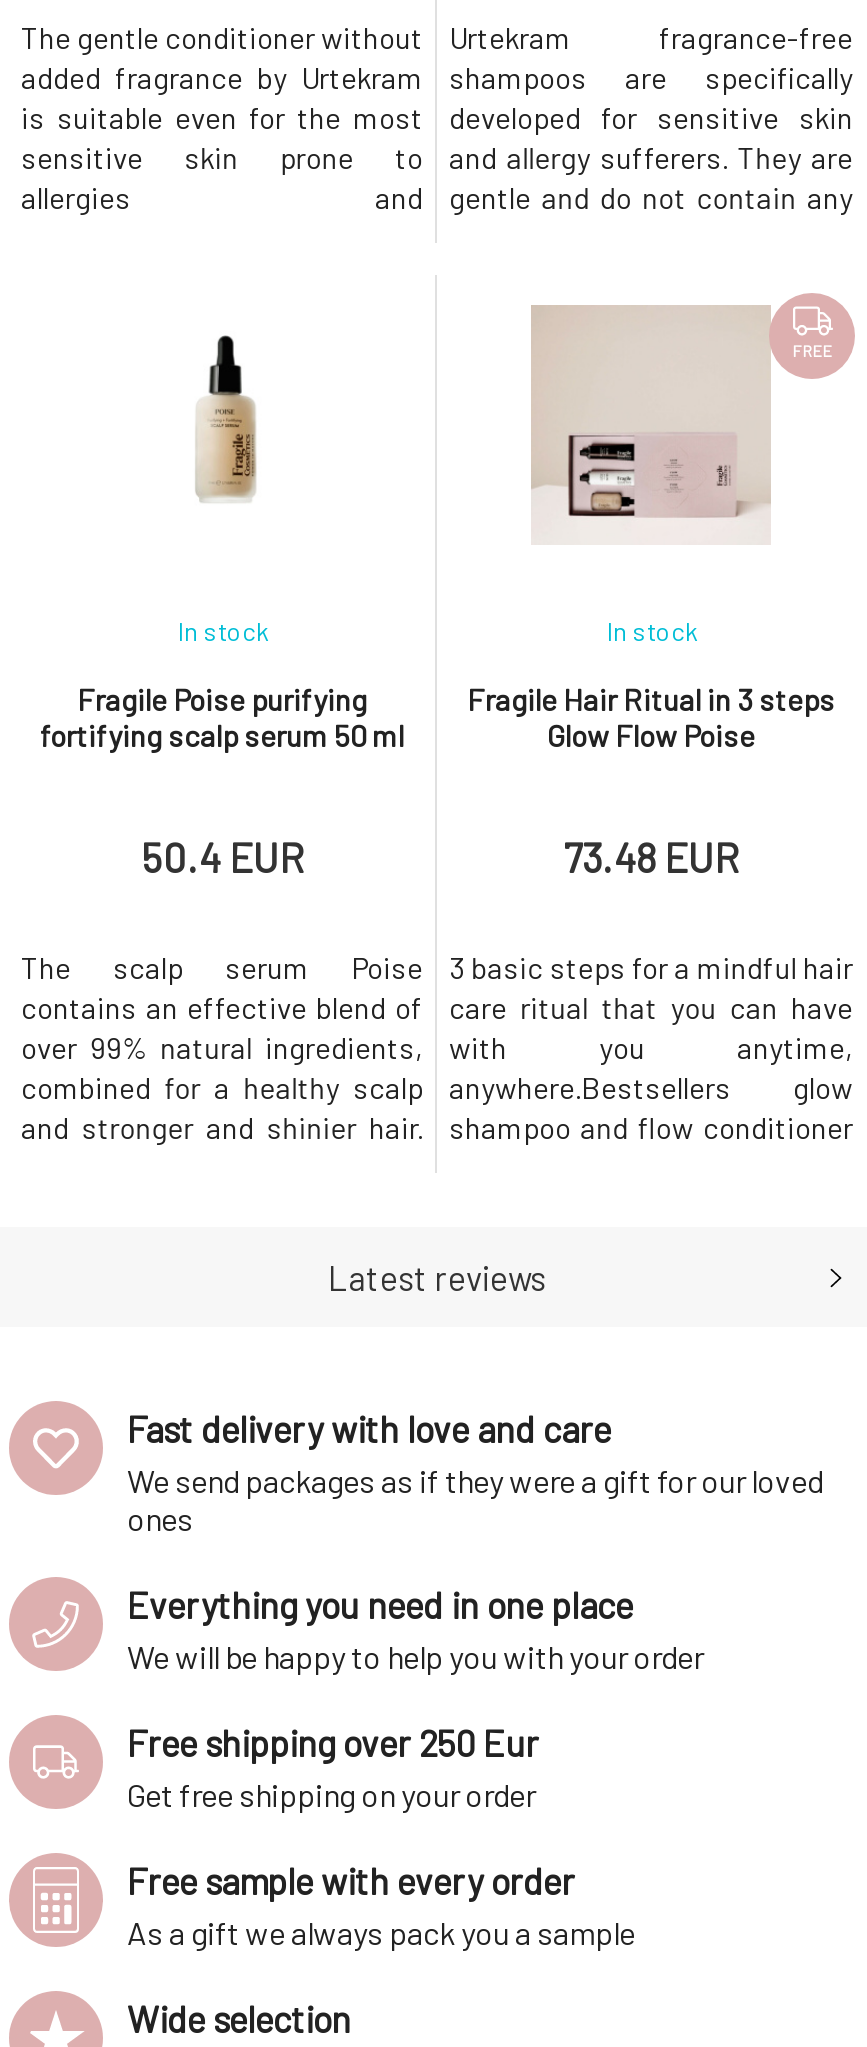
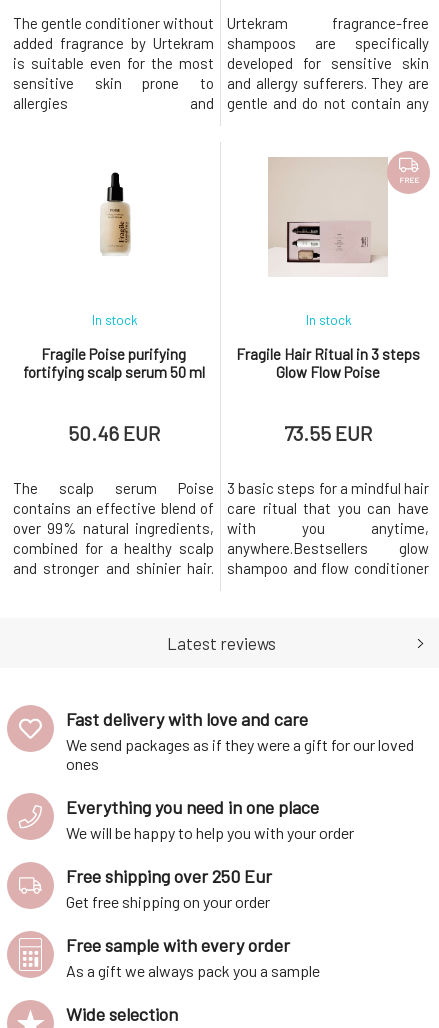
[141,832,303,880] 50.4 EUR -> [67,420,159,444] 50.46 EUR
[564,832,738,880] 73.48 EUR -> [284,420,372,444] 73.55 EUR

